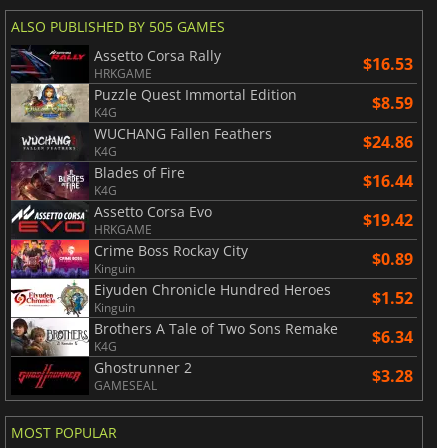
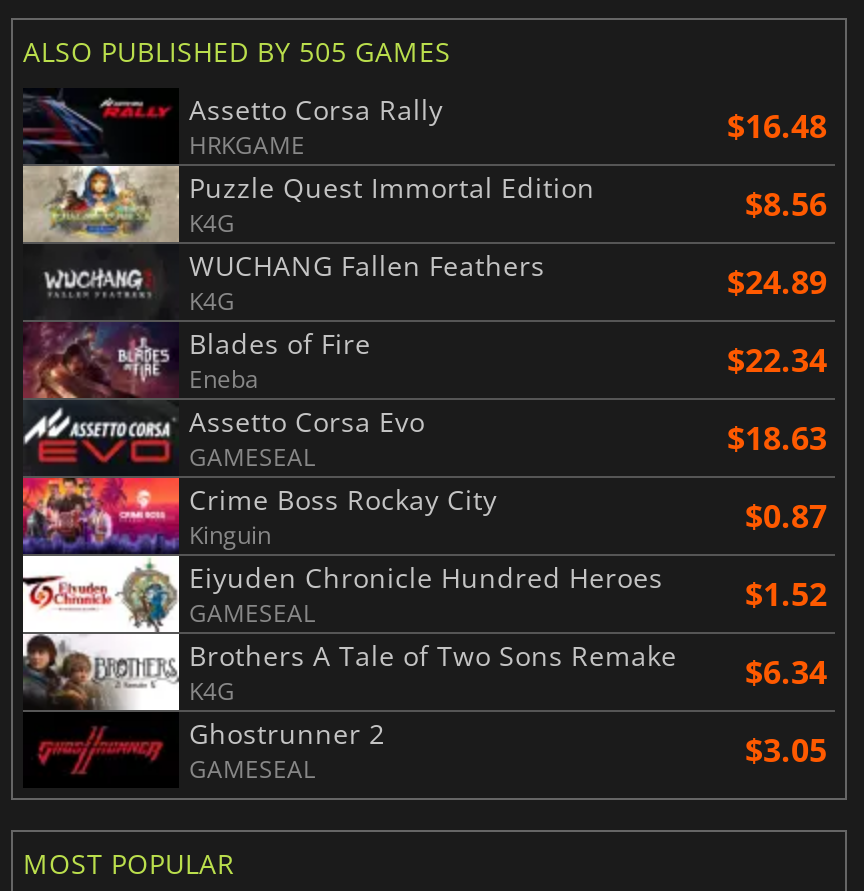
[363,52,413,74] $16.53 -> [727,103,827,147] $16.48
[372,91,413,113] $8.59 -> [745,181,827,225] $8.56
[363,130,413,152] $24.86 -> [727,259,827,303] $24.89
[94,169,413,198] K4G | $16.44 -> [189,337,827,395] Eneba | $22.34
[94,208,413,237] HRKGAME | $19.42 -> [189,415,827,473] GAMESEAL | $18.63
[372,247,413,269] $0.89 -> [745,493,827,537] $0.87
[94,298,135,315] Kinguin -> [189,595,315,629] GAMESEAL
[372,364,413,386] $3.28 -> [745,727,827,771] $3.05

